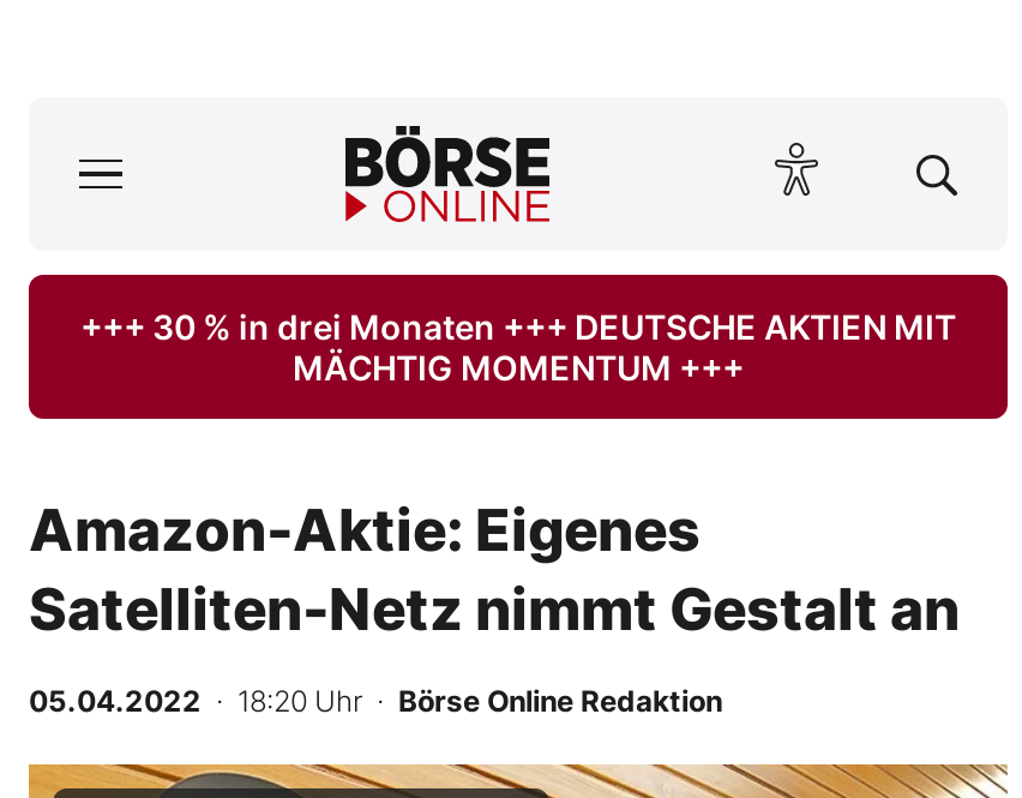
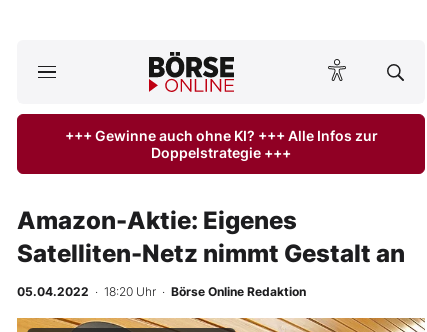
[80,306,956,388] +++ 30 % in drei Monaten +++ DEUTSCHE AKTIEN MIT | MÄCHTIG MOMENTUM +++ -> [64,127,377,161] +++ Gewinne auch ohne KI? +++ Alle Infos zur | Doppelstrategie +++

